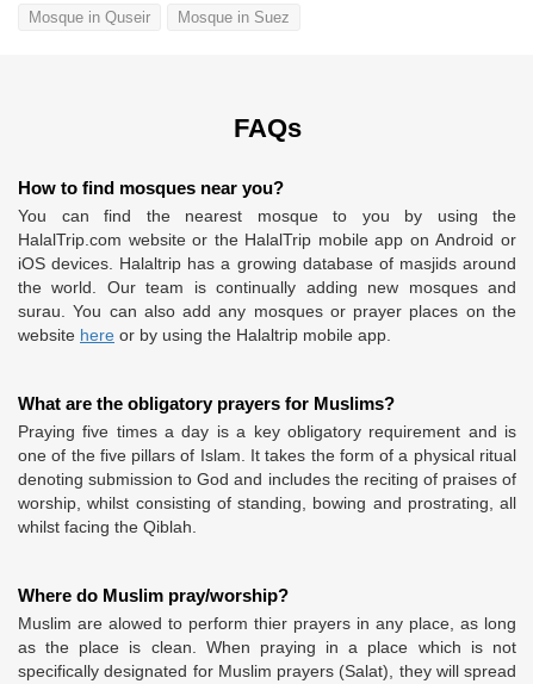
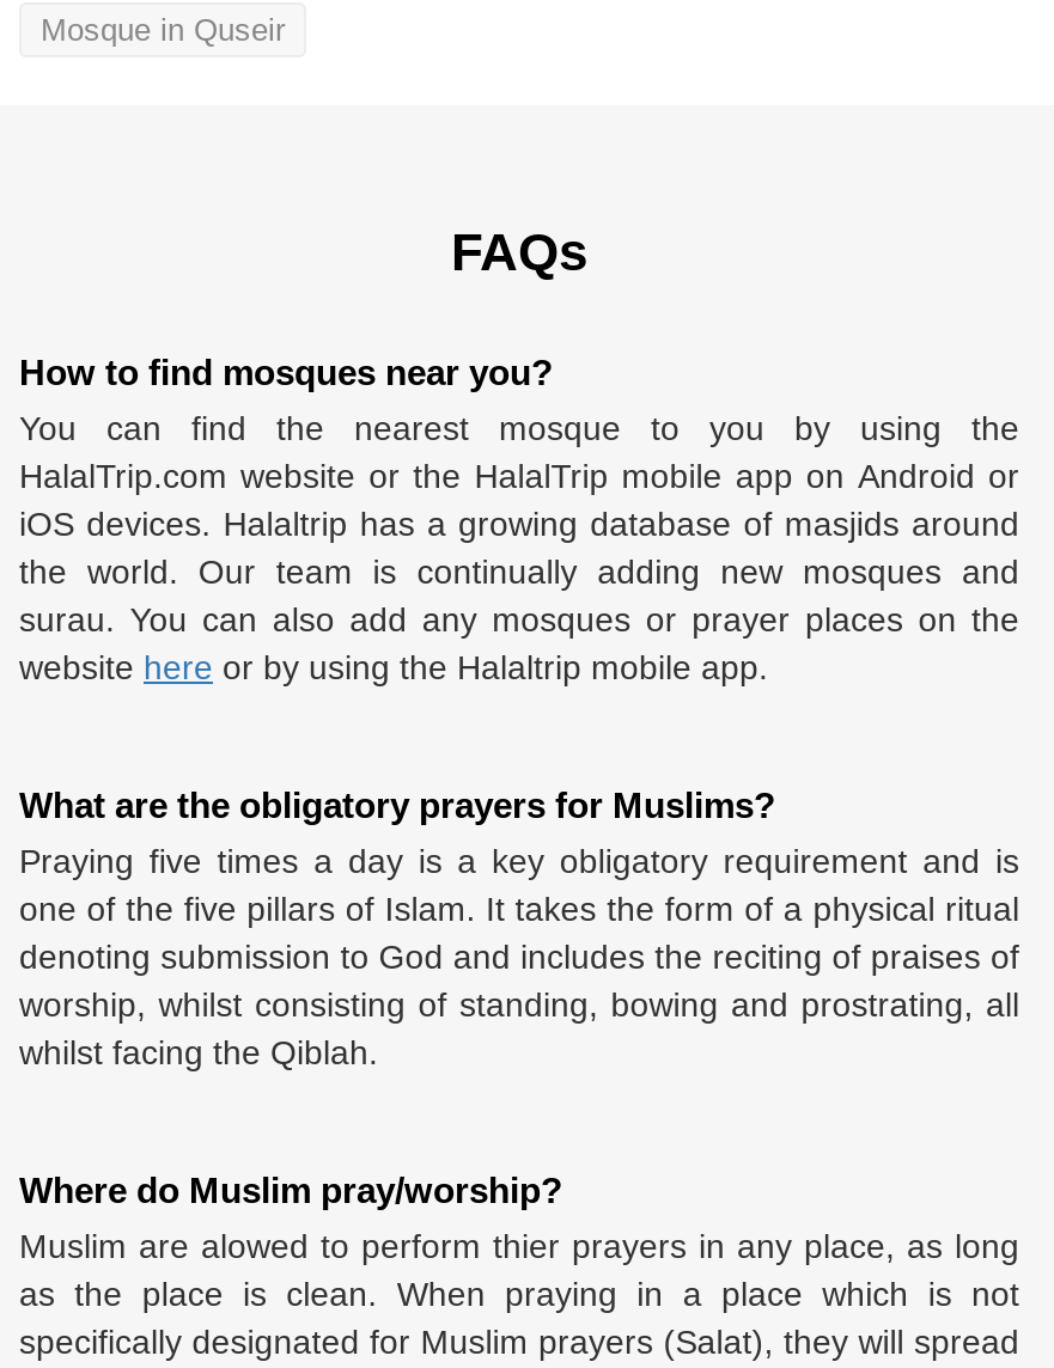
[178,8,290,26] Mosque in Suez -> none

